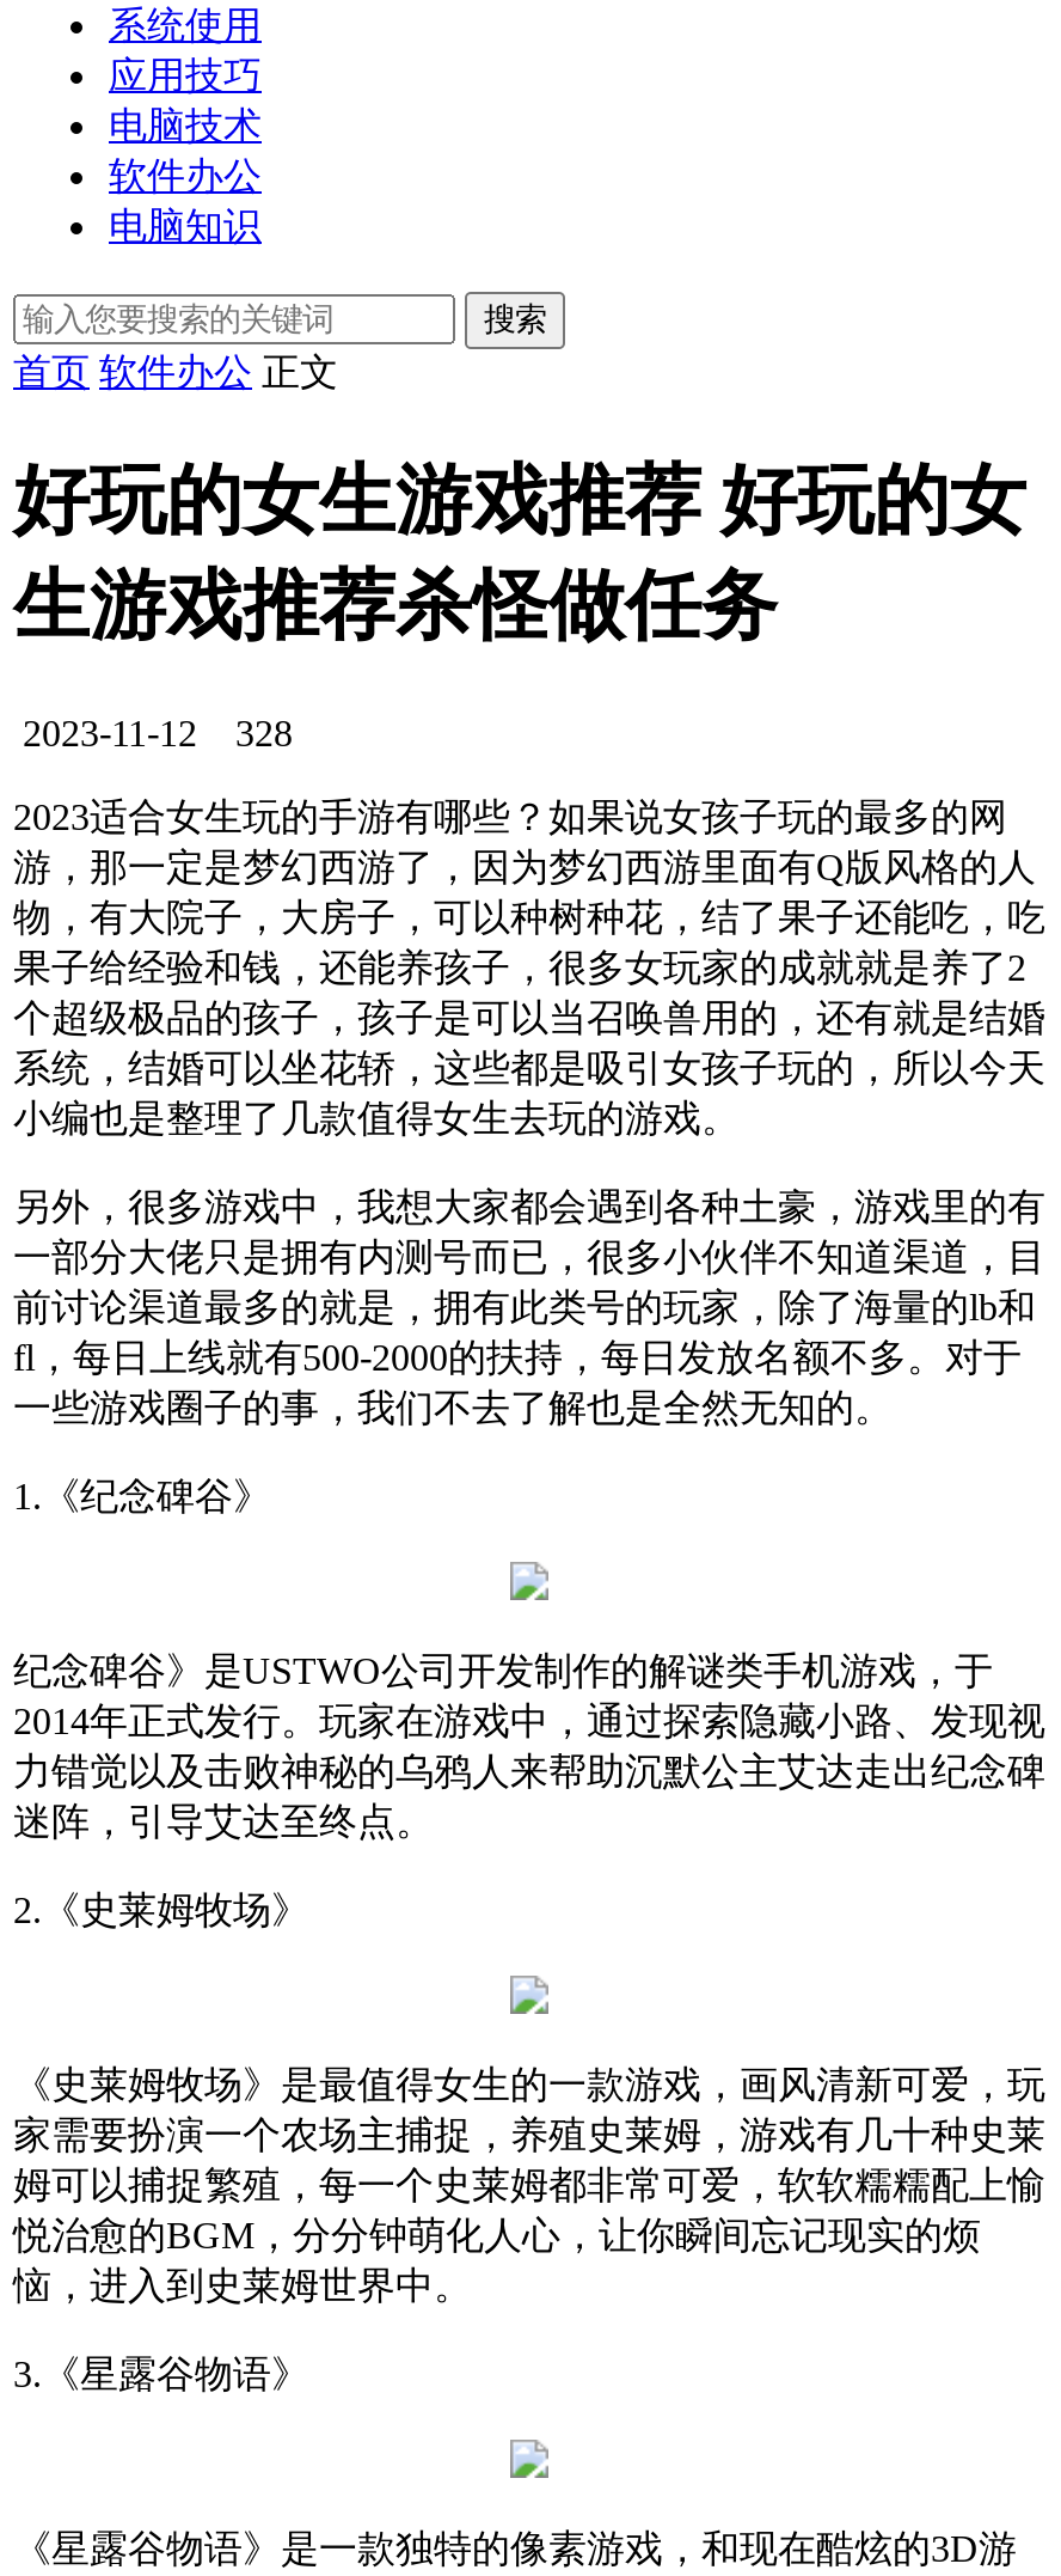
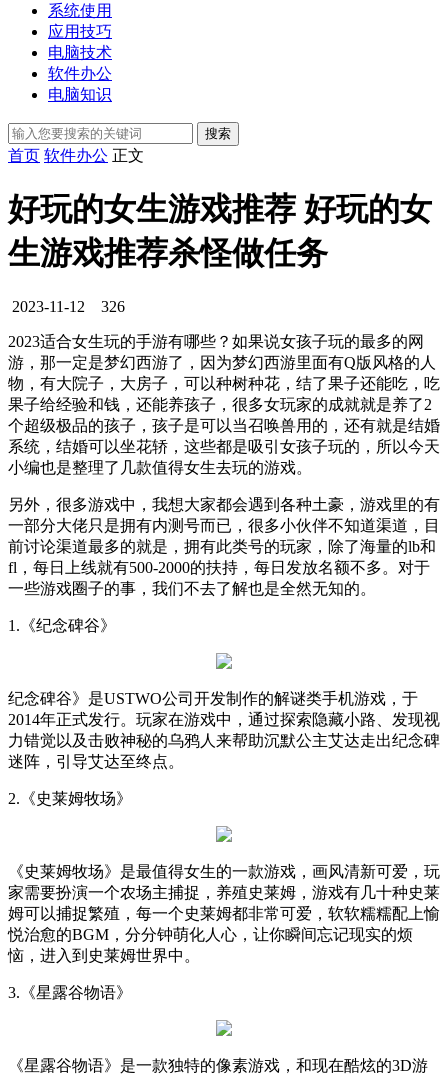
[13,713,312,753] 2023-11-12 328 -> [8,298,133,315] 2023-11-12 326

